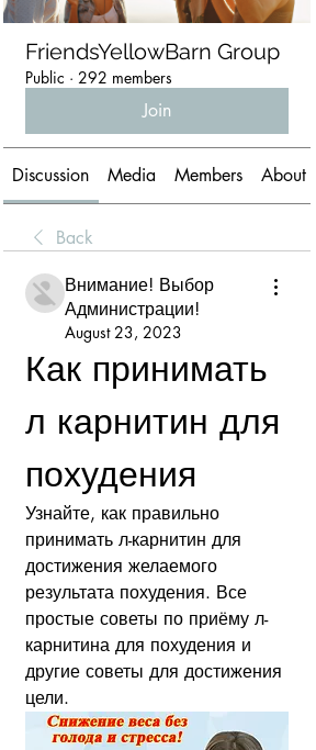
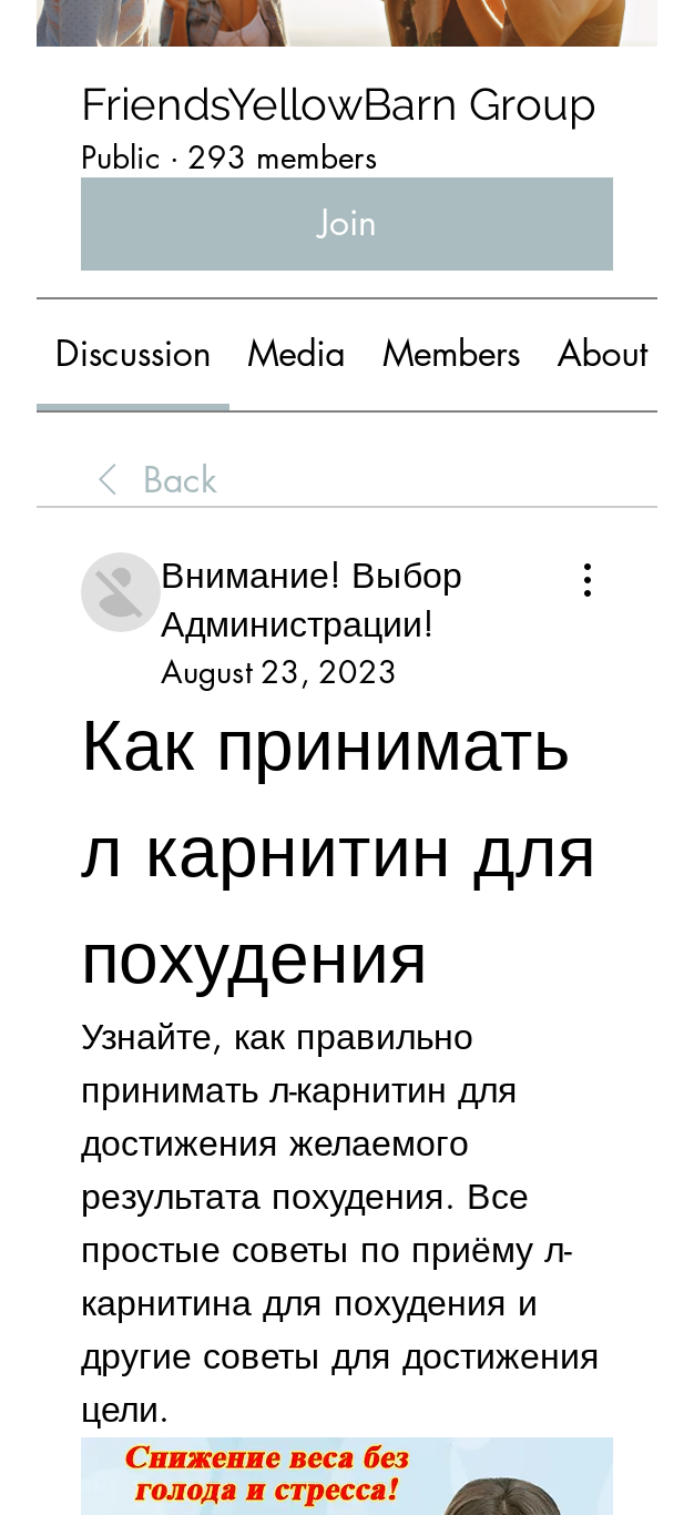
[25,67,172,88] Public · 292 members -> [81,135,378,177] Public · 293 members

